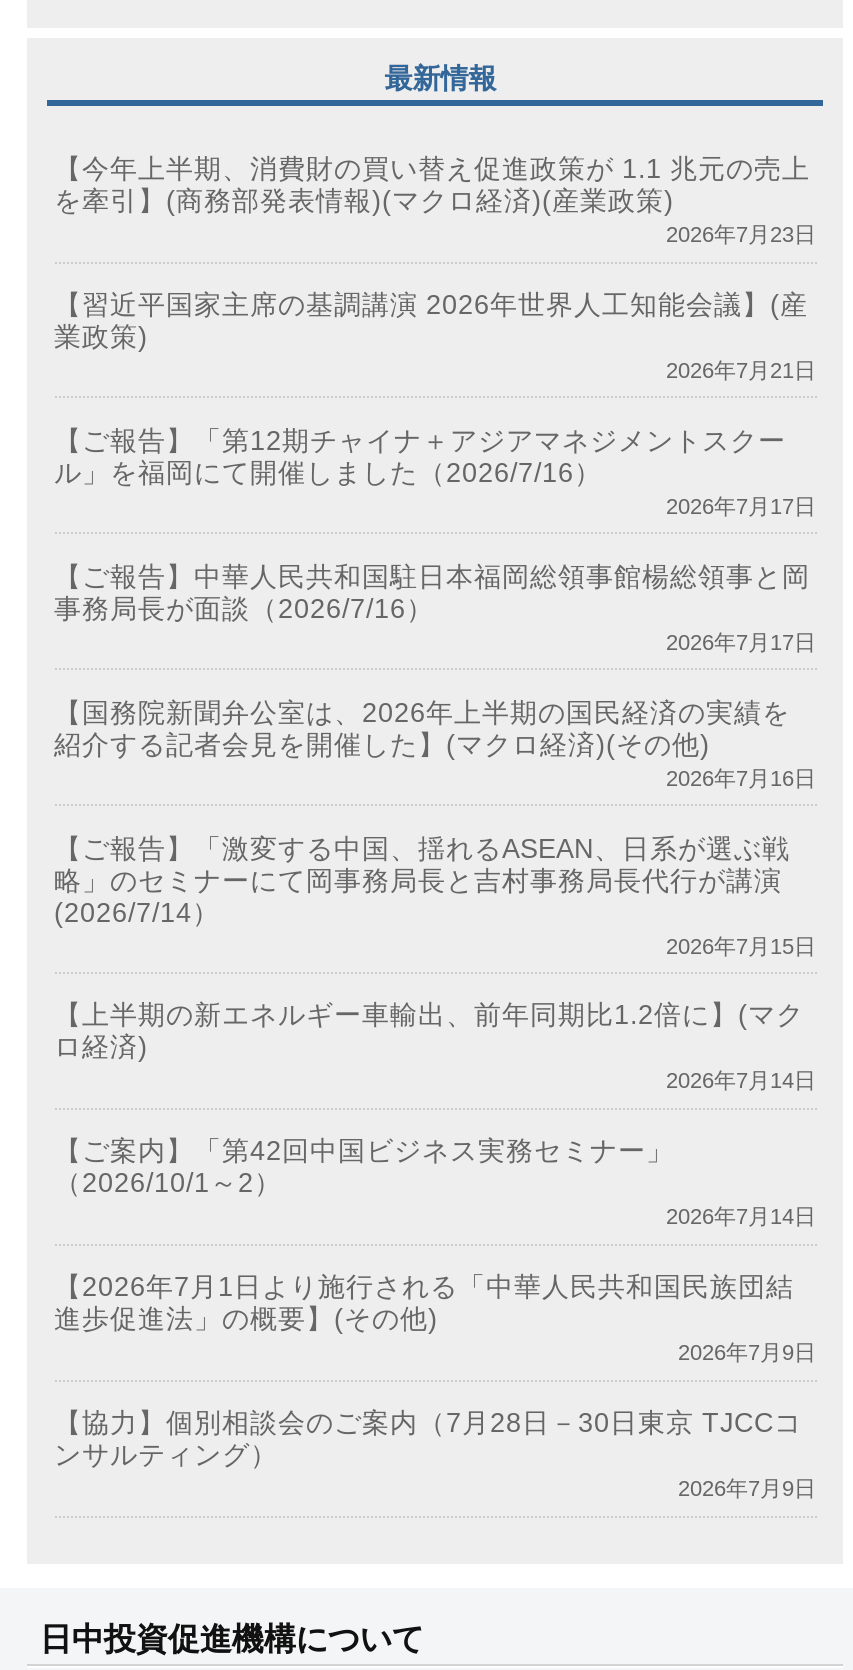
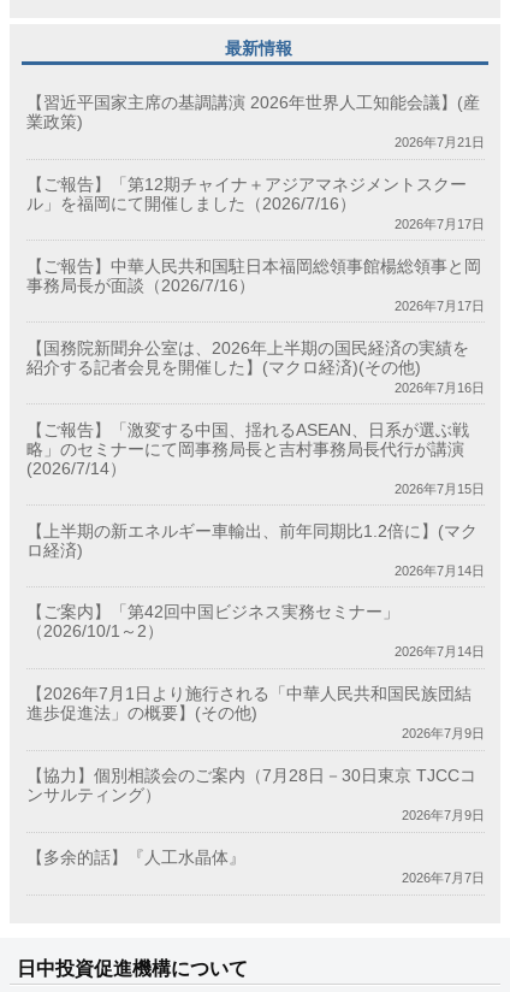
[54,154,816,246] 【今年上半期、消費財の買い替え促進政策が 1.1 兆元の売上 | を牽引】(商務部発表情報)(マクロ経済)(産業政策) | 2026年7月23日 -> none
moved [54,290,816,1500] -> [26,94,484,823]: 【習近平国家主席の基調講演 2026年世界人工知能会議】(産 | 業政策) | 2026年7月21日 | ... | ンサルティング） | 2026年7月9日
none -> [26,849,484,885] 【多余的話】『人工水晶体』 | 2026年7月7日

